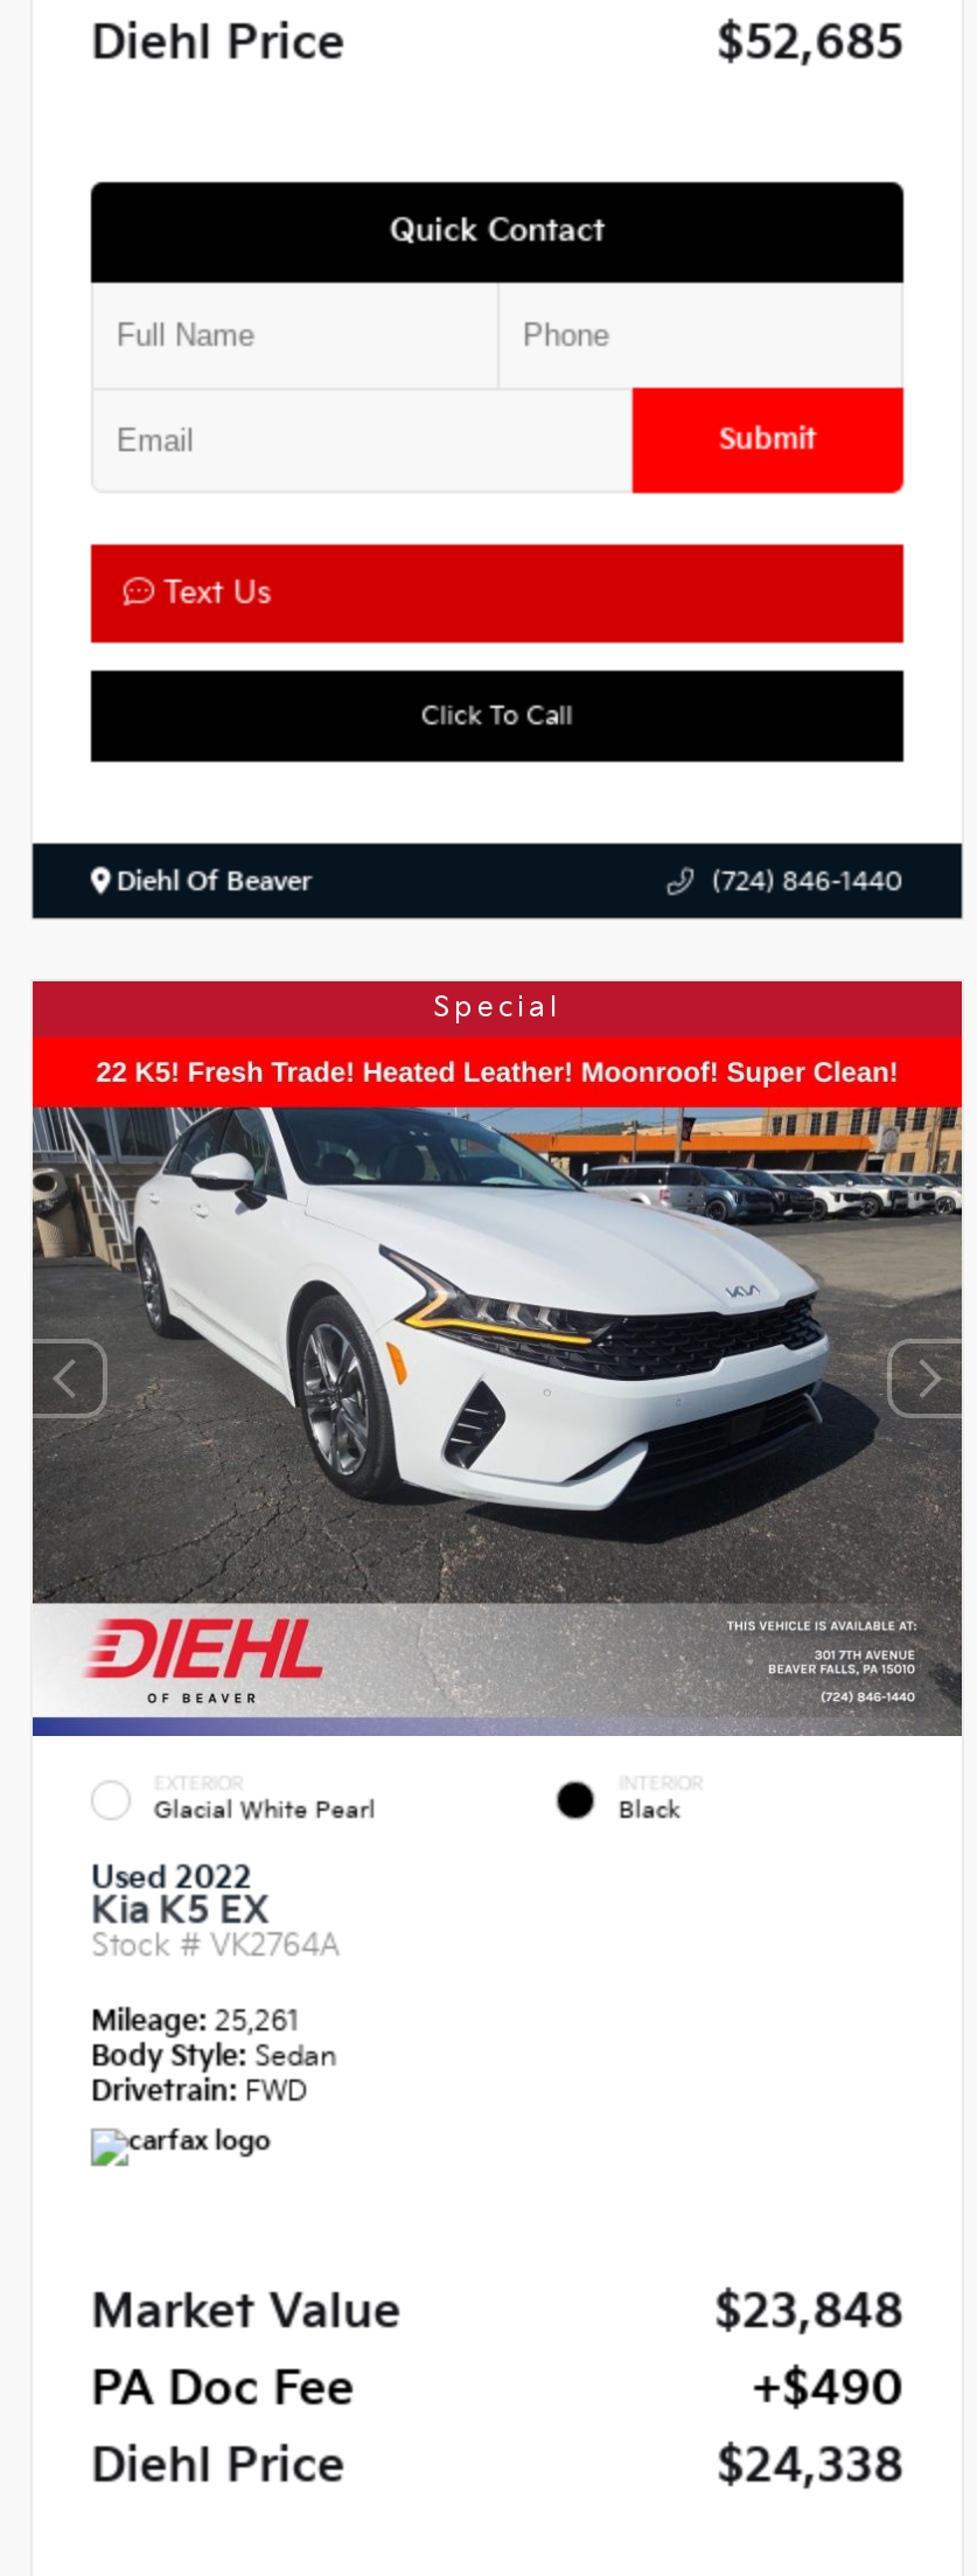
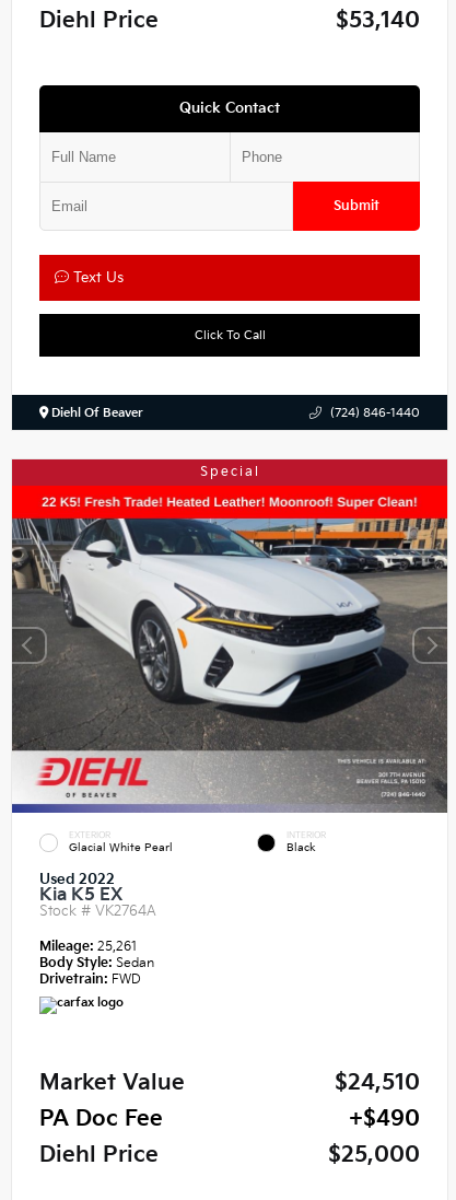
[717,16,903,72] $52,685 -> [336,8,420,34] $53,140
[714,2285,903,2341] $23,848 -> [335,1070,420,1096] $24,510
[717,2439,903,2495] $24,338 -> [328,1142,420,1168] $25,000

